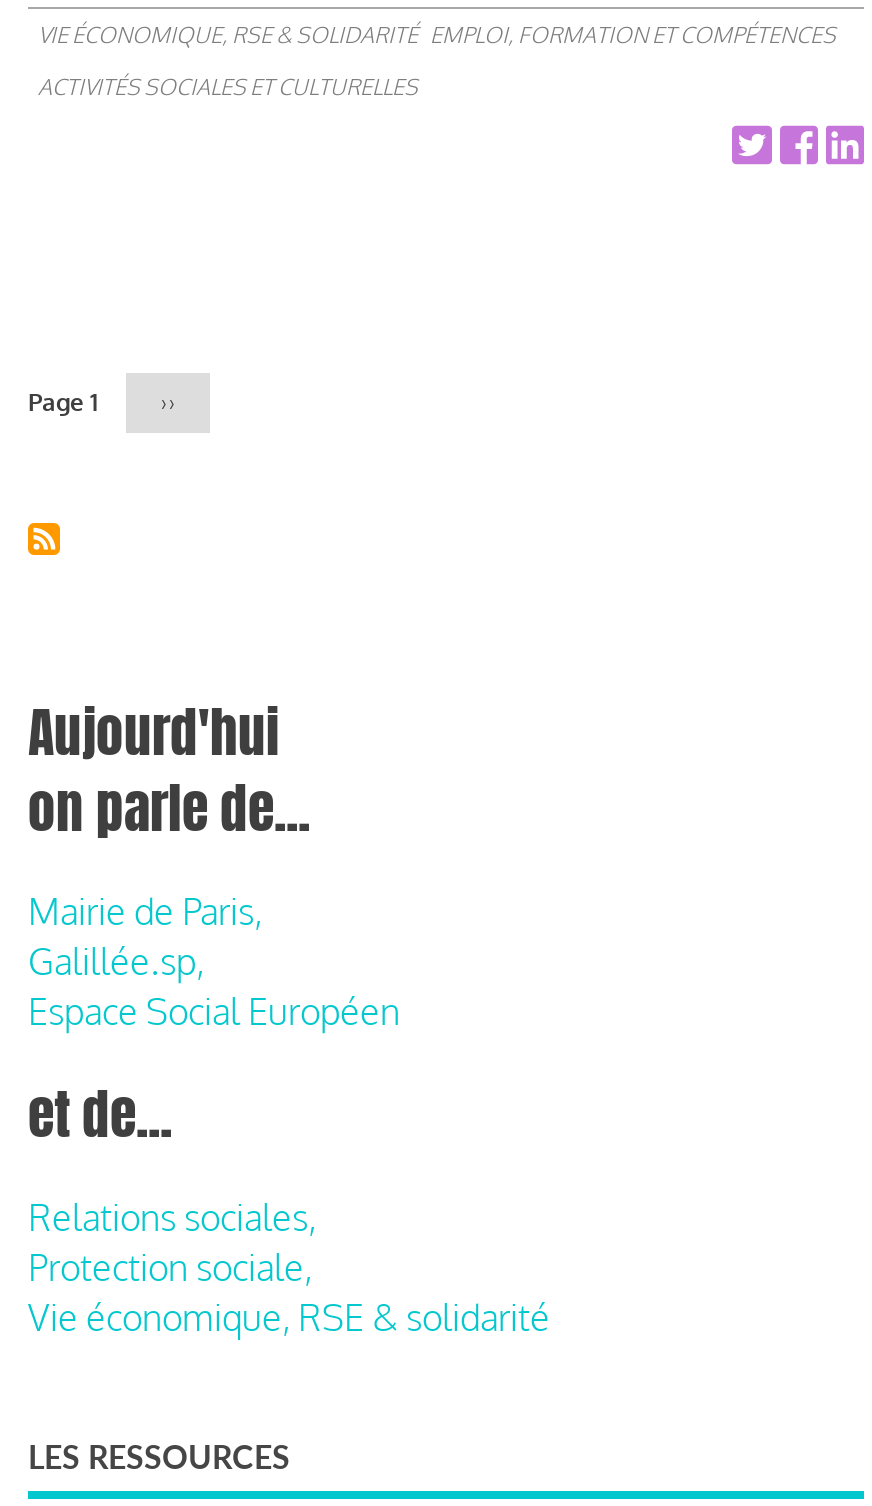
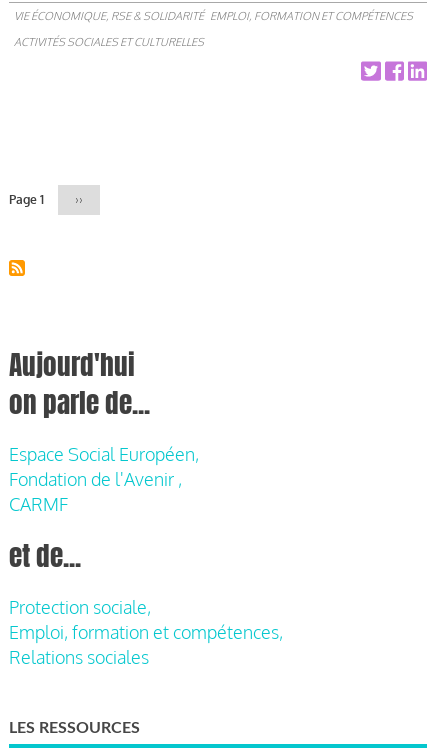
[28,889,400,1033] Mairie de Paris, | Galillée.sp, | Espace Social Européen -> [9,443,199,515] Espace Social Européen, | Fondation de l'Avenir , | CARMF
[28,1195,316,1239] Relations sociales, -> none
moved [28,1245,312,1289] -> [9,596,151,618]: Protection sociale,
[28,1295,550,1339] Vie économique, RSE & solidarité -> [9,621,283,668] Emploi, formation et compétences, | Relations sociales

